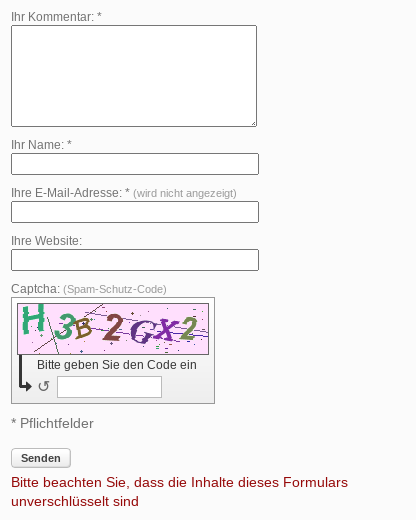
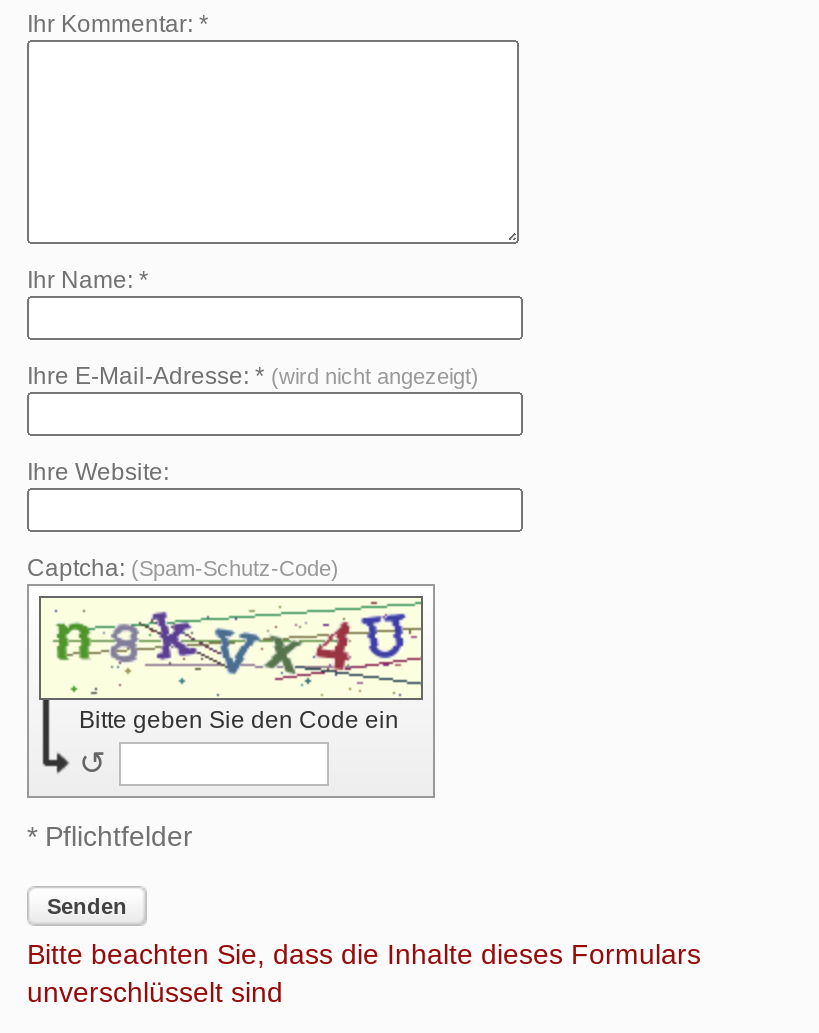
[18,303,209,355] [image] -> [41,596,423,700] [image]

